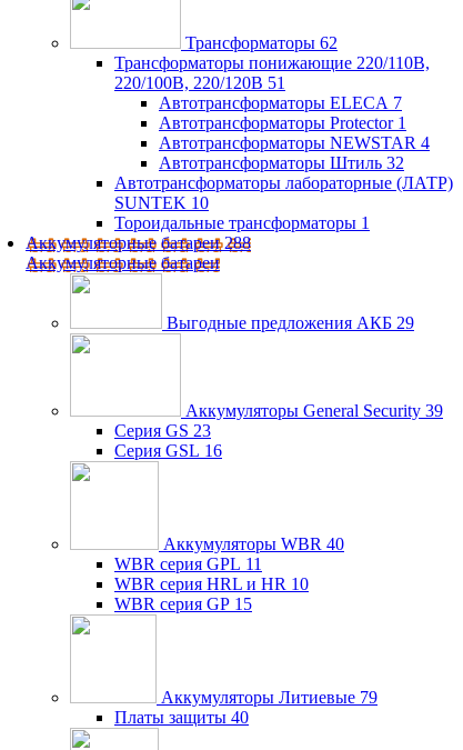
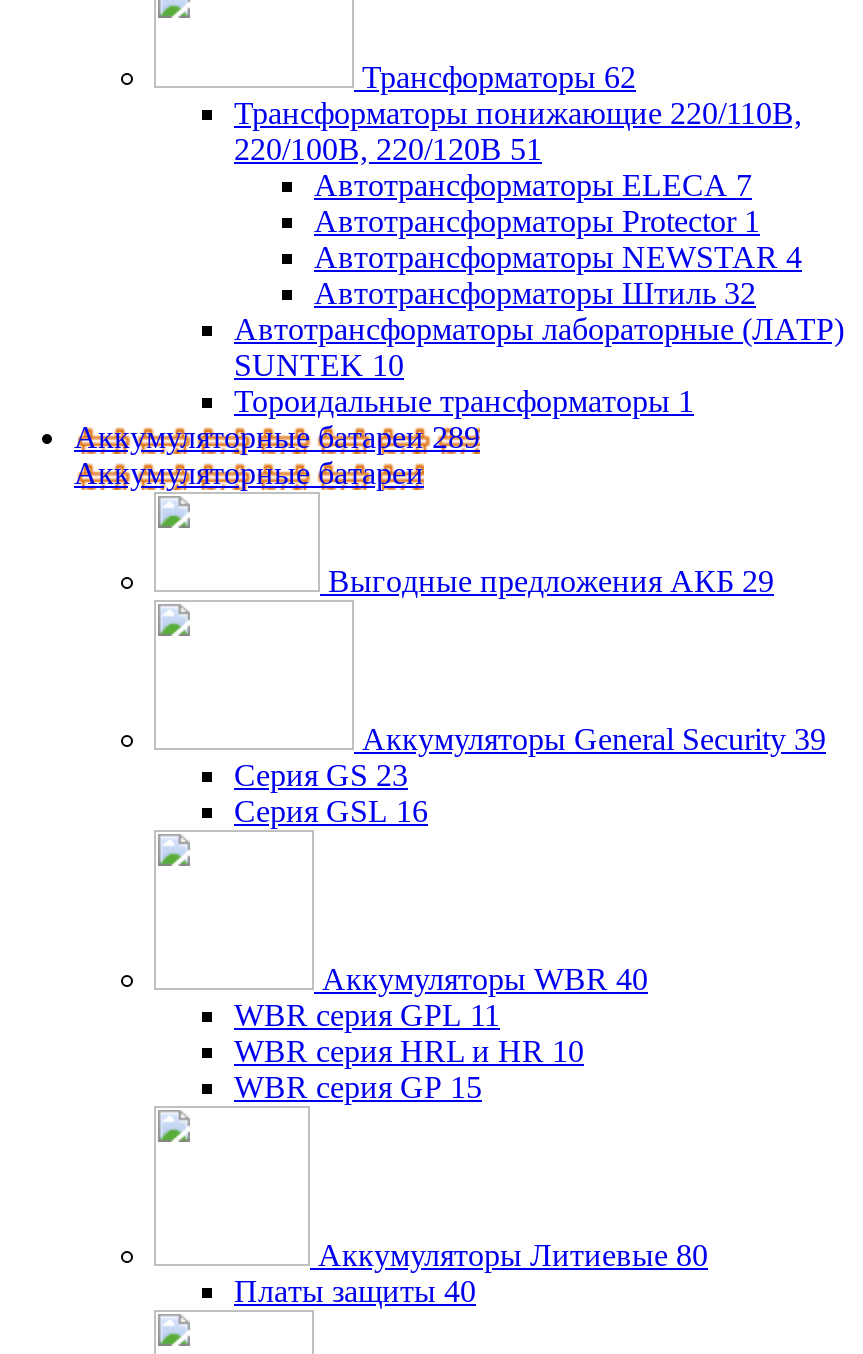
[26,234,251,253] Аккумуляторные батареи 288 -> [74,421,480,455] Аккумуляторные батареи 289
[161,688,378,707] Аккумуляторы Литиевые 79 -> [318,1239,708,1273] Аккумуляторы Литиевые 80

